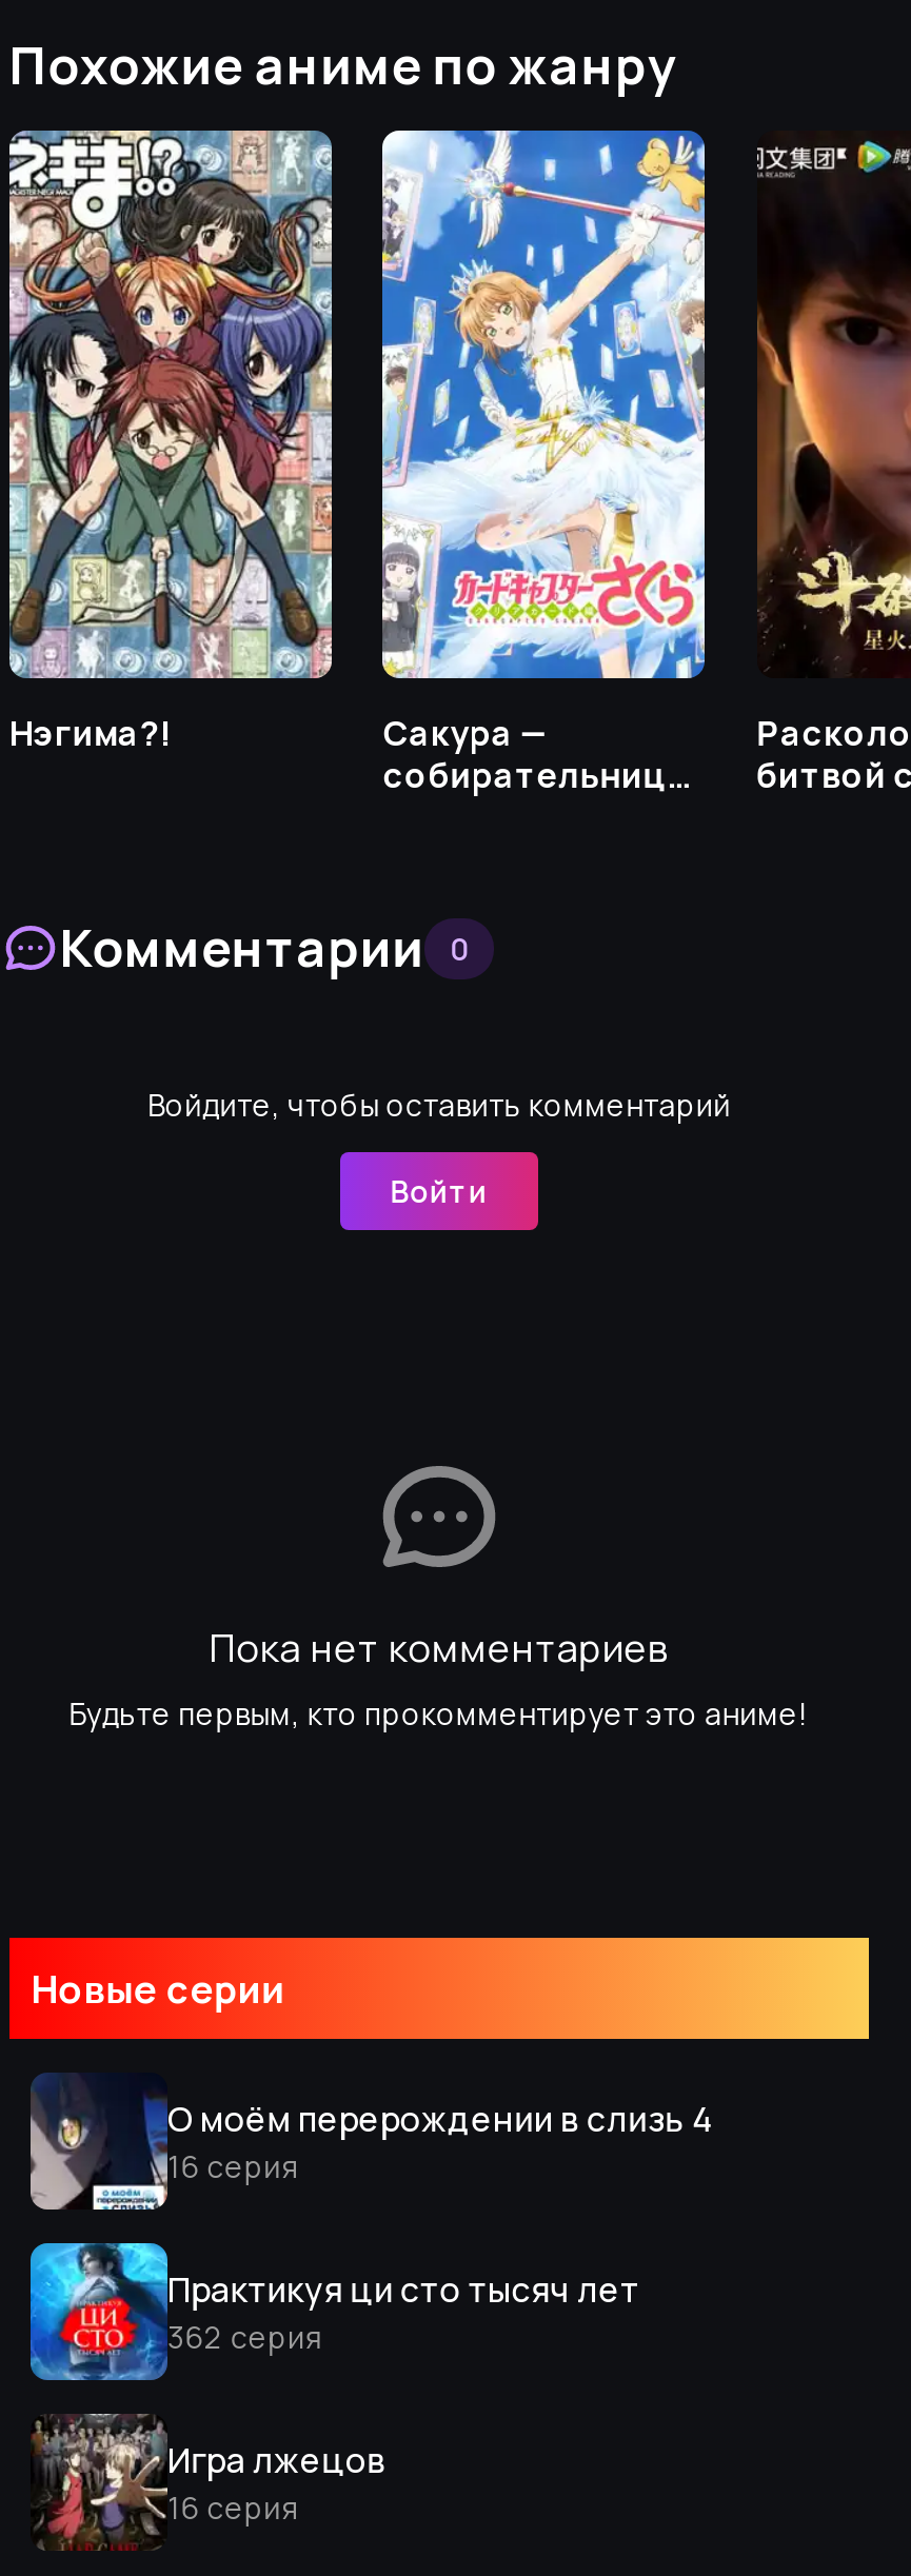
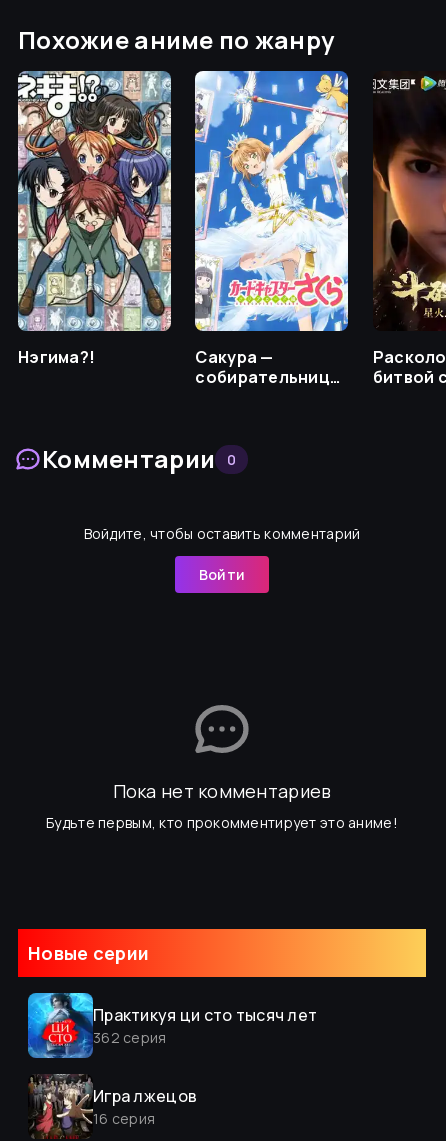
[28,2073,713,2212] [image] | О моём перерождении в слизь 4 | 16 серия -> none

